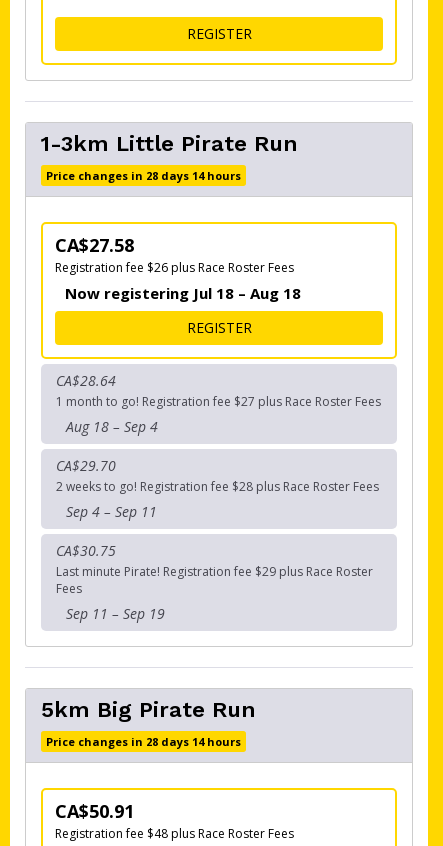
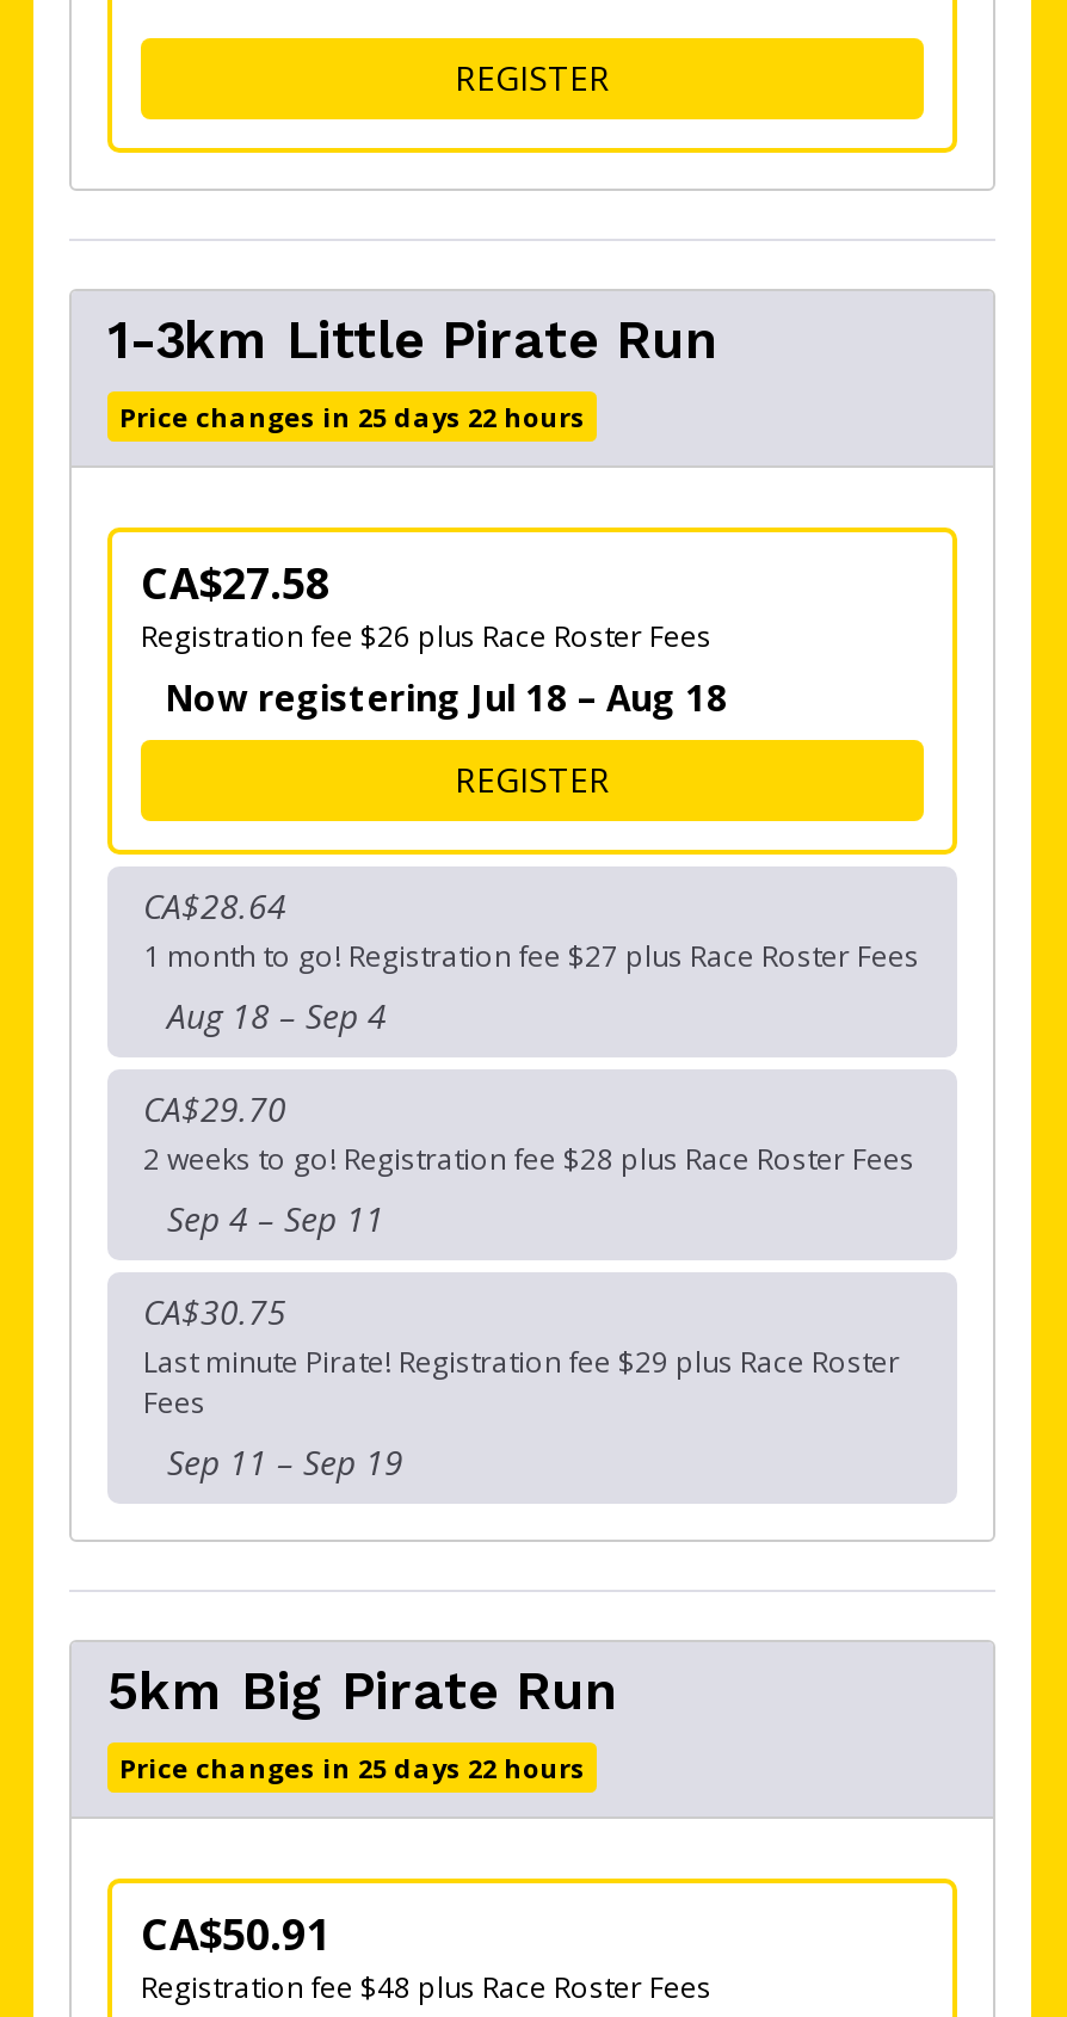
[46,168,241,183] Price changes in 28 days 14 hours -> [119,399,585,434] Price changes in 25 days 22 hours
[46,734,241,749] Price changes in 28 days 14 hours -> [119,1750,585,1785] Price changes in 25 days 22 hours

